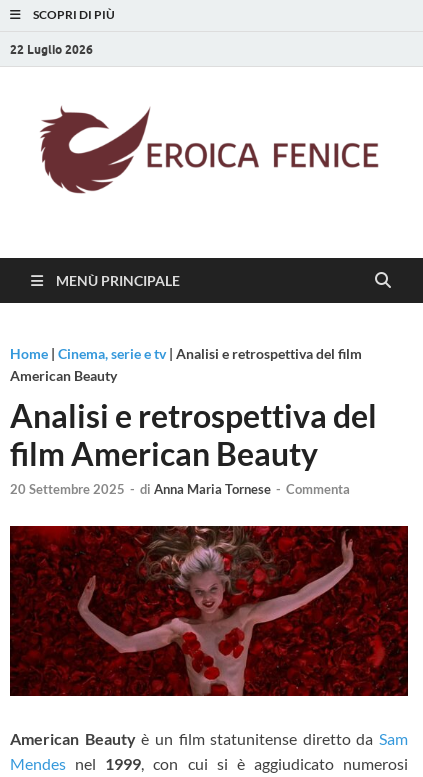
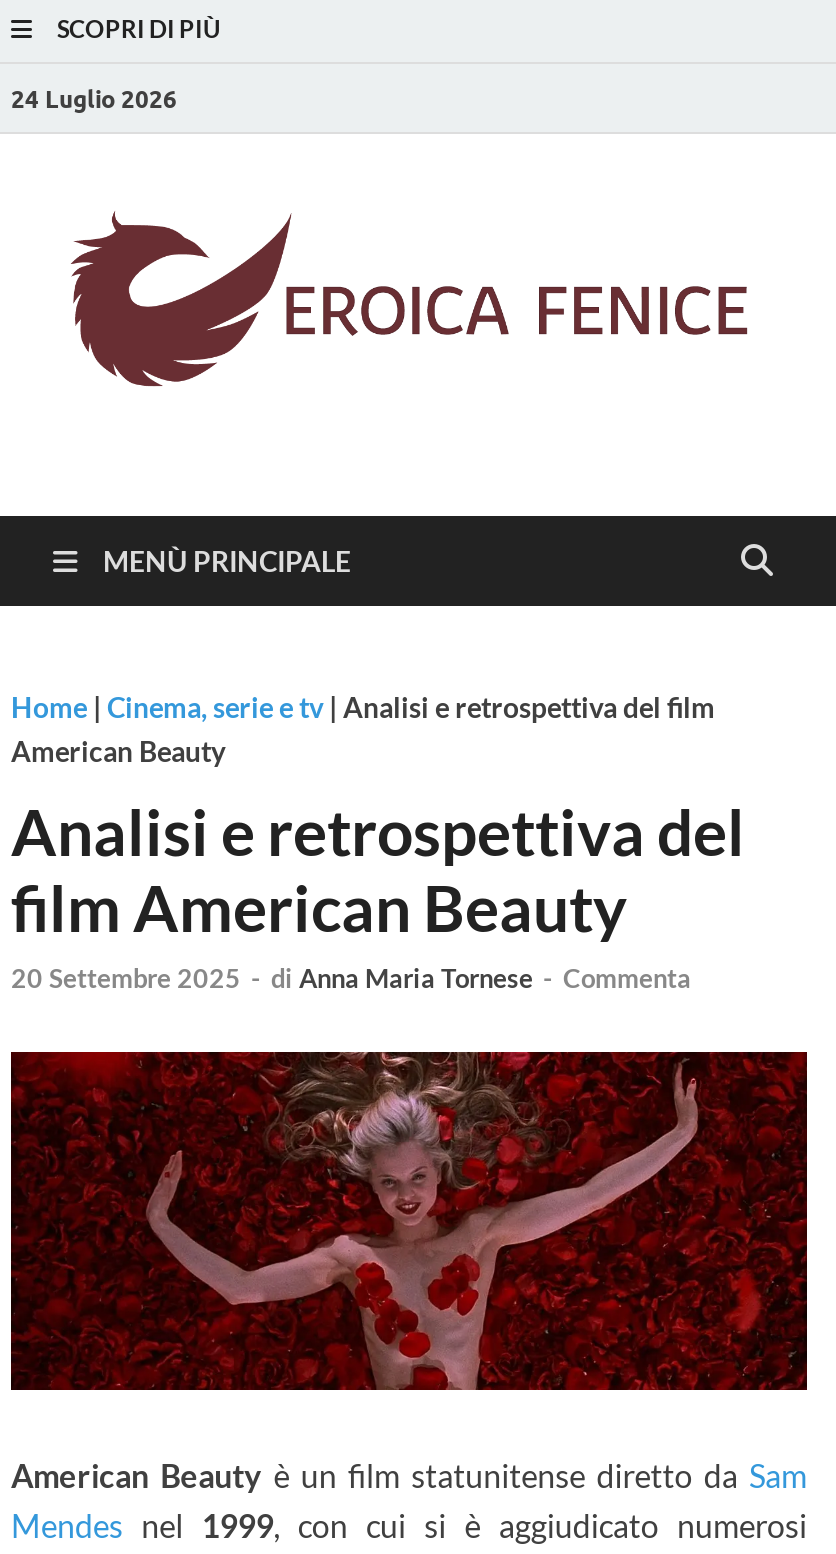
[10,41,93,56] 22 Luglio 2026 -> [11,83,177,113] 24 Luglio 2026

